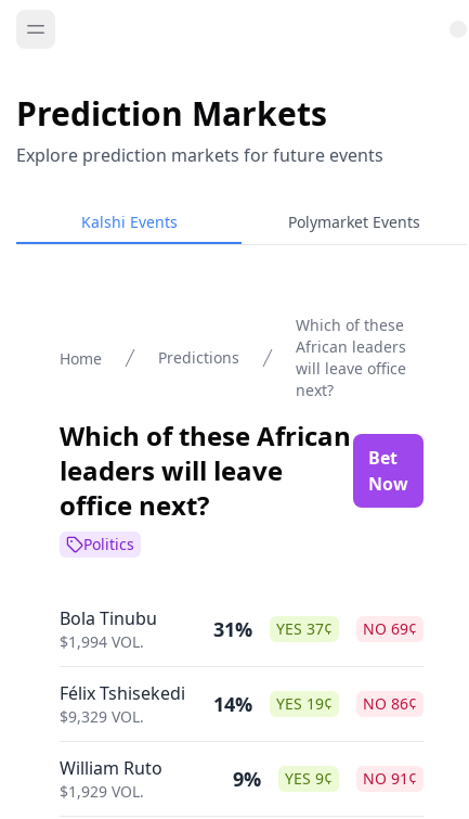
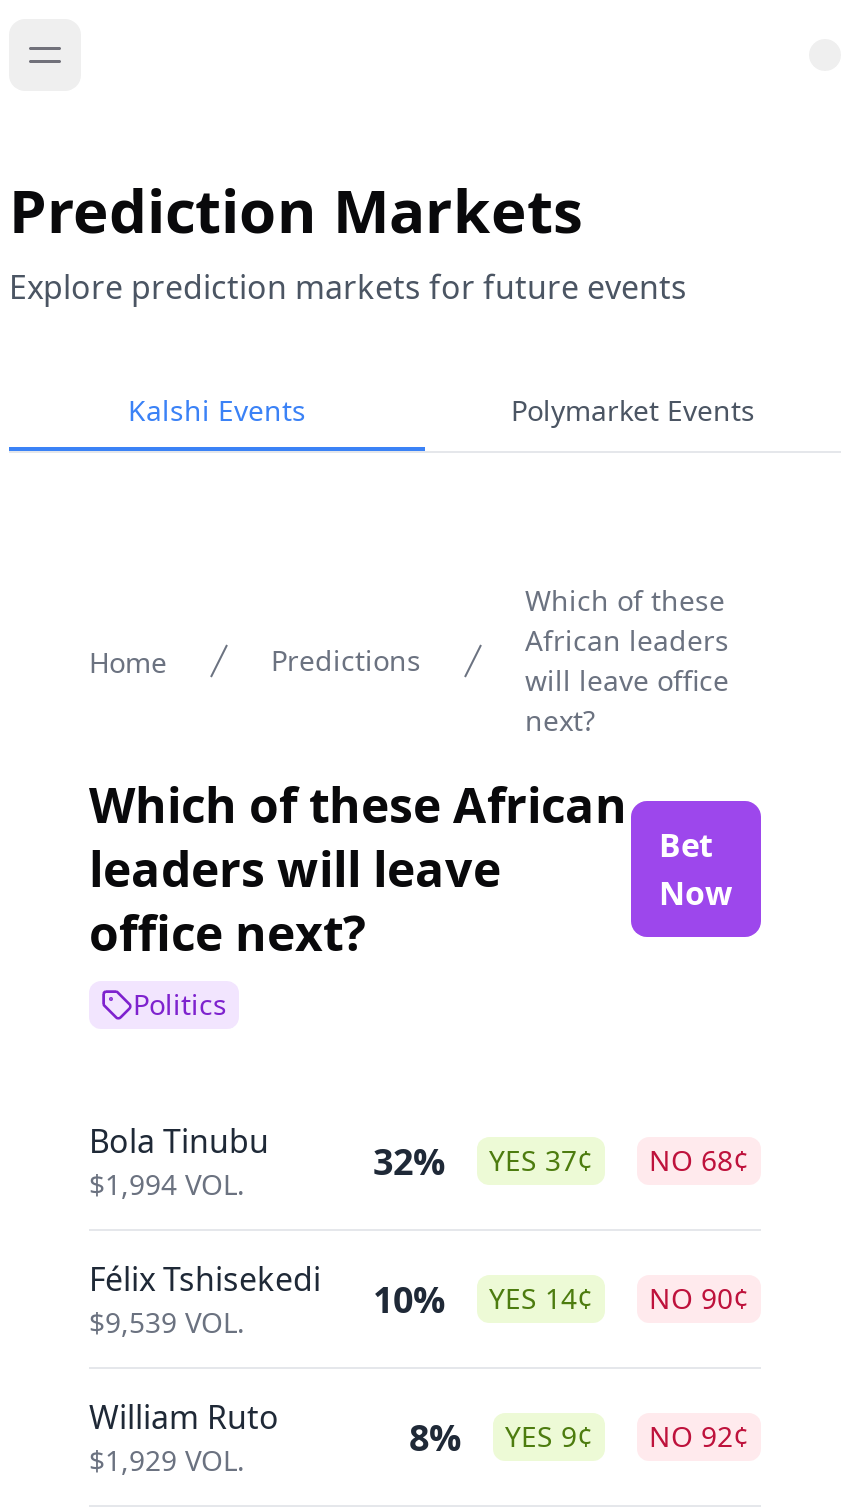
[213,616,252,642] 31% -> [373,1137,445,1185] 32%
[363,618,417,639] NO 69¢ -> [649,1141,749,1179] NO 68¢
[213,691,252,717] 14% -> [373,1275,445,1323] 10%
[276,693,333,714] YES 19¢ -> [489,1279,593,1317] YES 14¢
[363,693,417,714] NO 86¢ -> [649,1279,749,1317] NO 90¢
[60,706,144,727] $9,329 VOL. -> [89,1303,245,1341] $9,539 VOL.
[233,766,261,792] 9% -> [409,1413,461,1461] 8%
[363,768,417,789] NO 91¢ -> [649,1417,749,1455] NO 92¢

